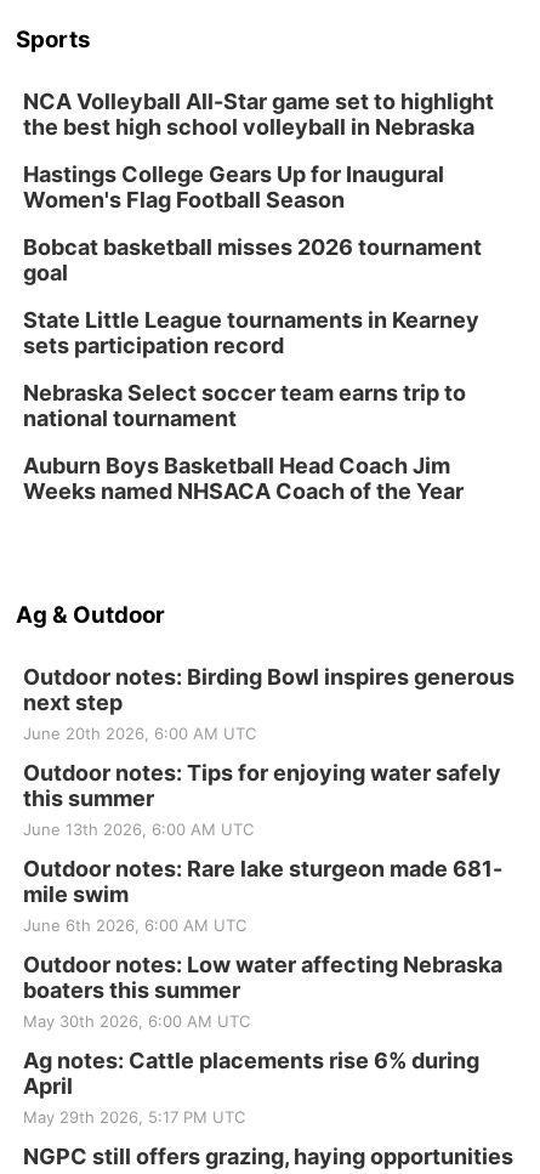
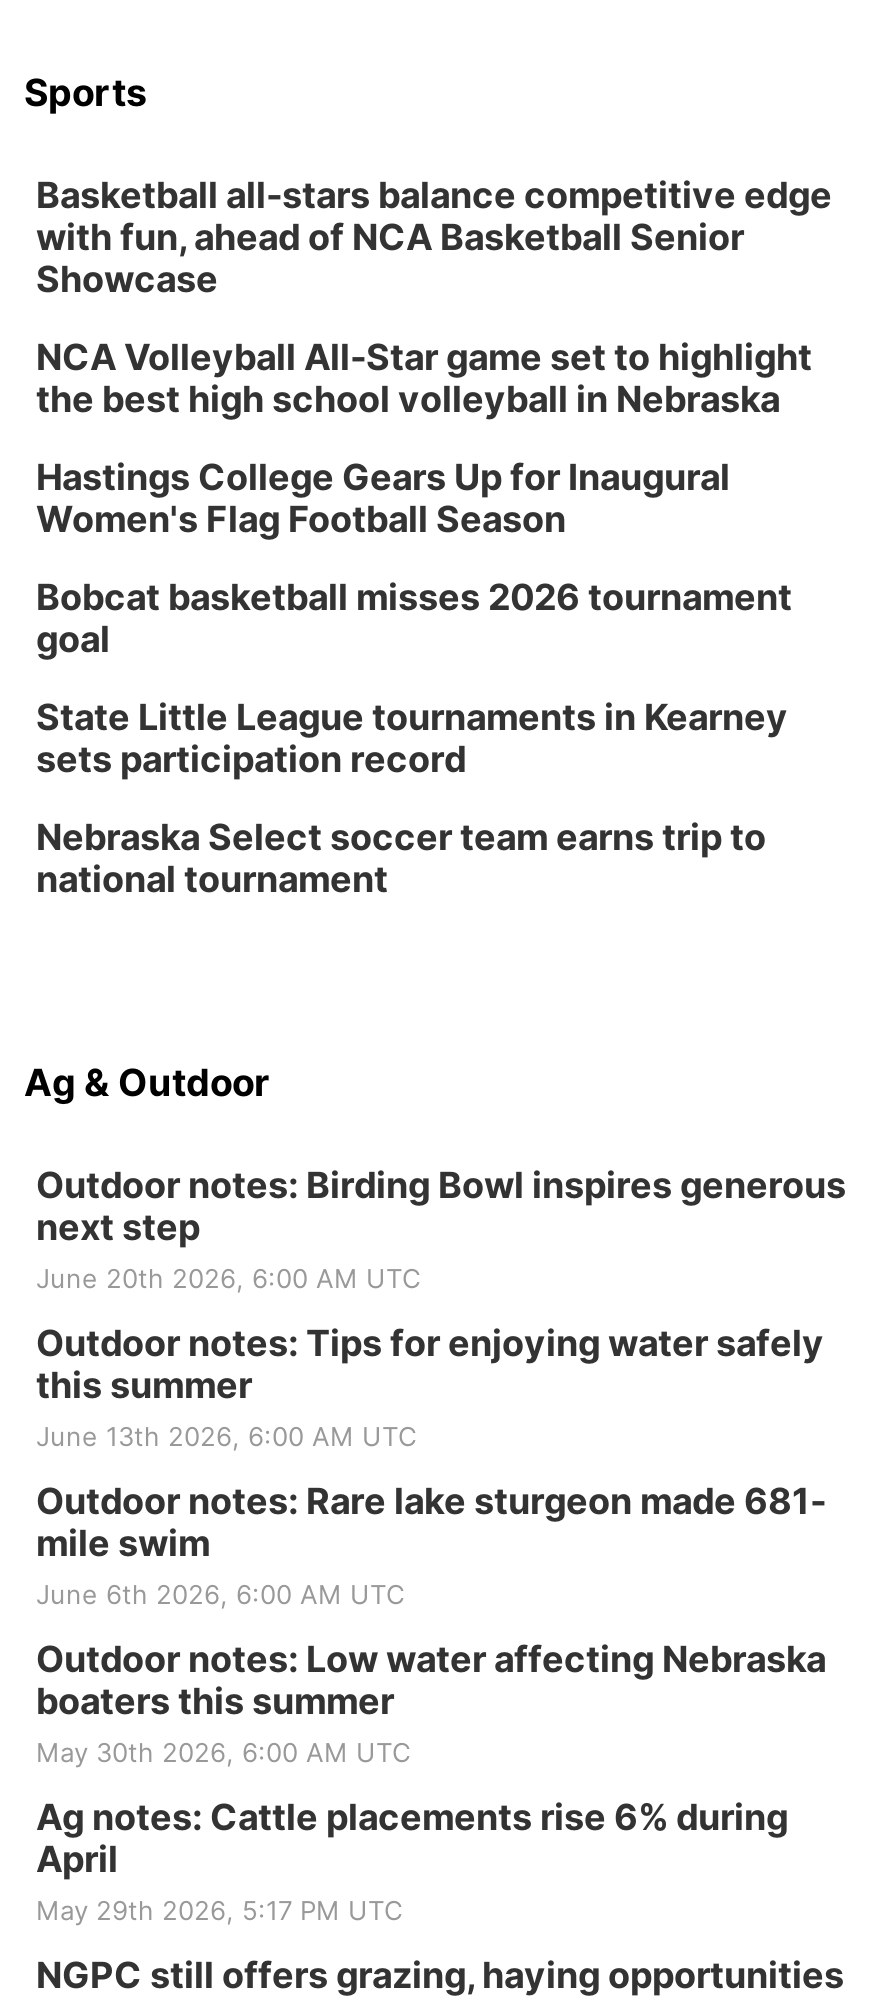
none -> [36,174,832,300] Basketball all-stars balance competitive edge | with fun, ahead of NCA Basketball Senior | Showcase
moved [23,89,494,431] -> [36,336,812,900]: NCA Volleyball All-Star game set to highlight | the best high school volleyball in Nebraska | Hastings College Gears Up for Inaugural | ... | Nebraska Select soccer team earns trip to | national tournament
[23,453,464,504] Auburn Boys Basketball Head Coach Jim | Weeks named NHSACA Coach of the Year -> none

